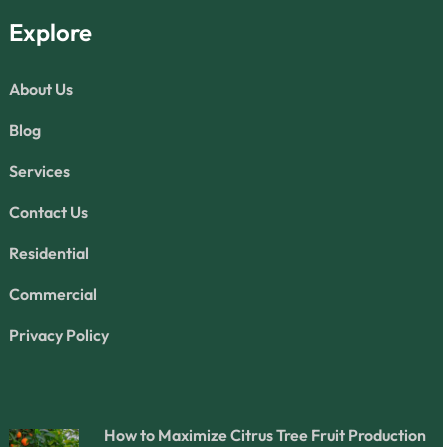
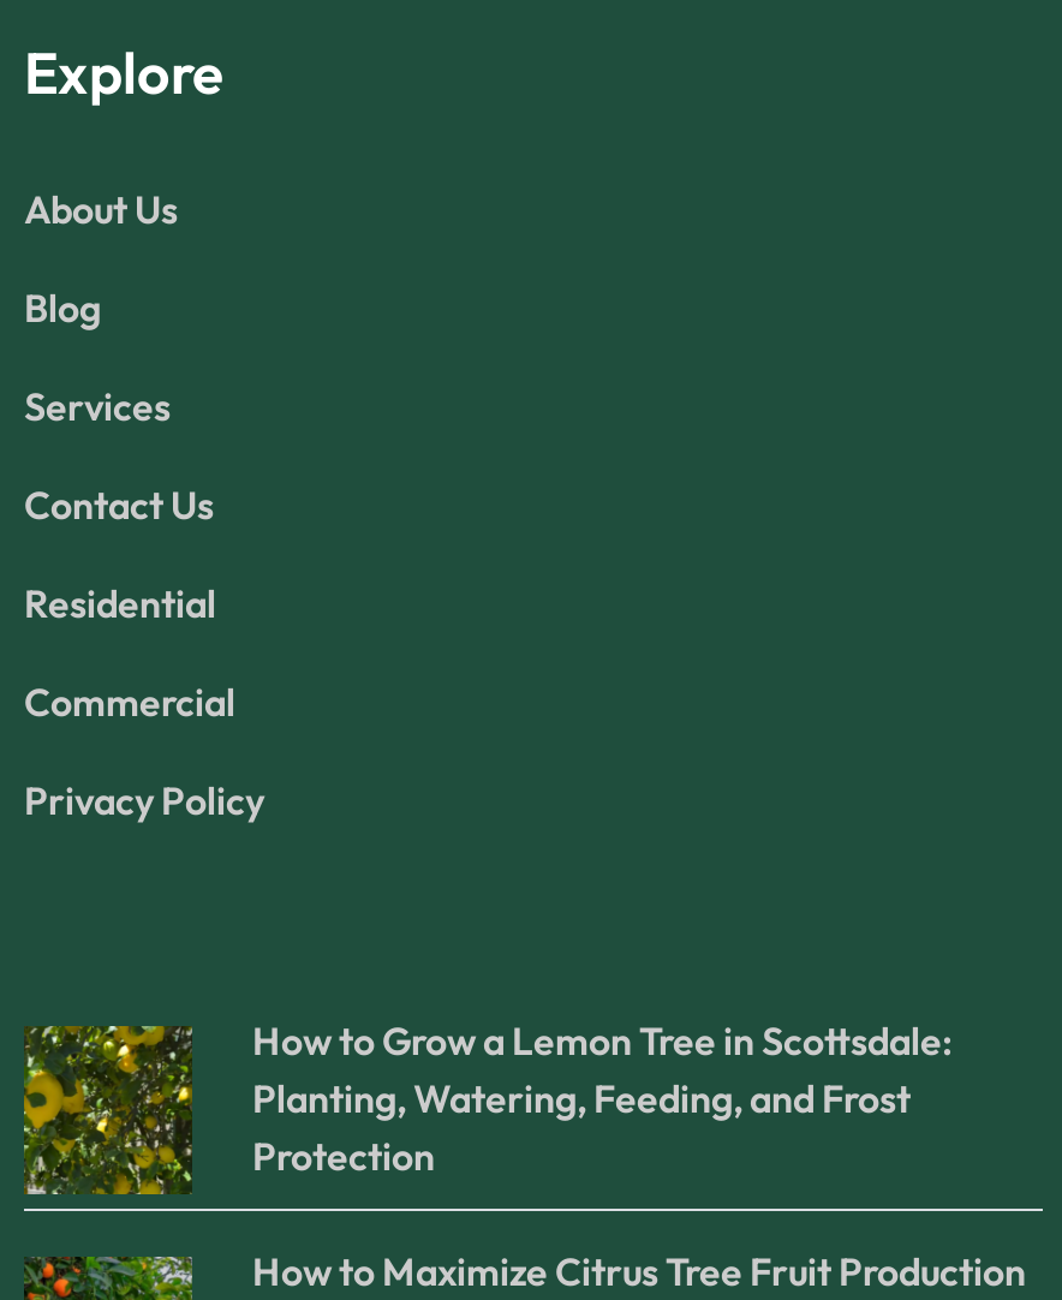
none -> [22,1016,1045,1213] [image] | How to Grow a Lemon Tree in Scottsdale: | Planting, Watering, Feeding, and Frost | Protection

